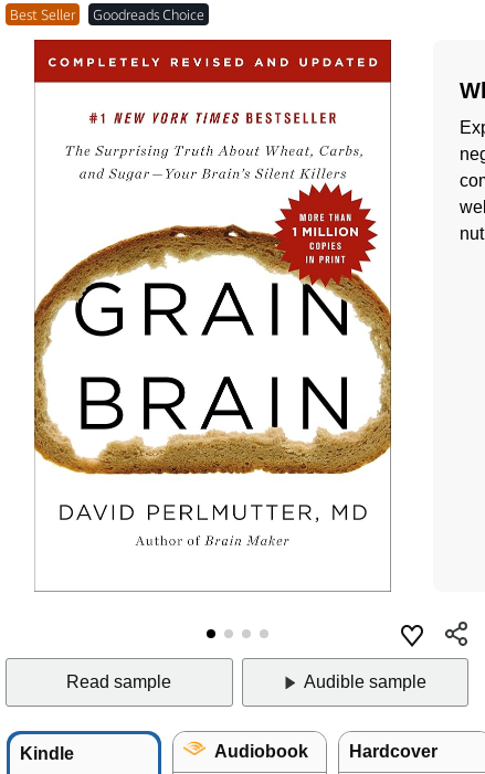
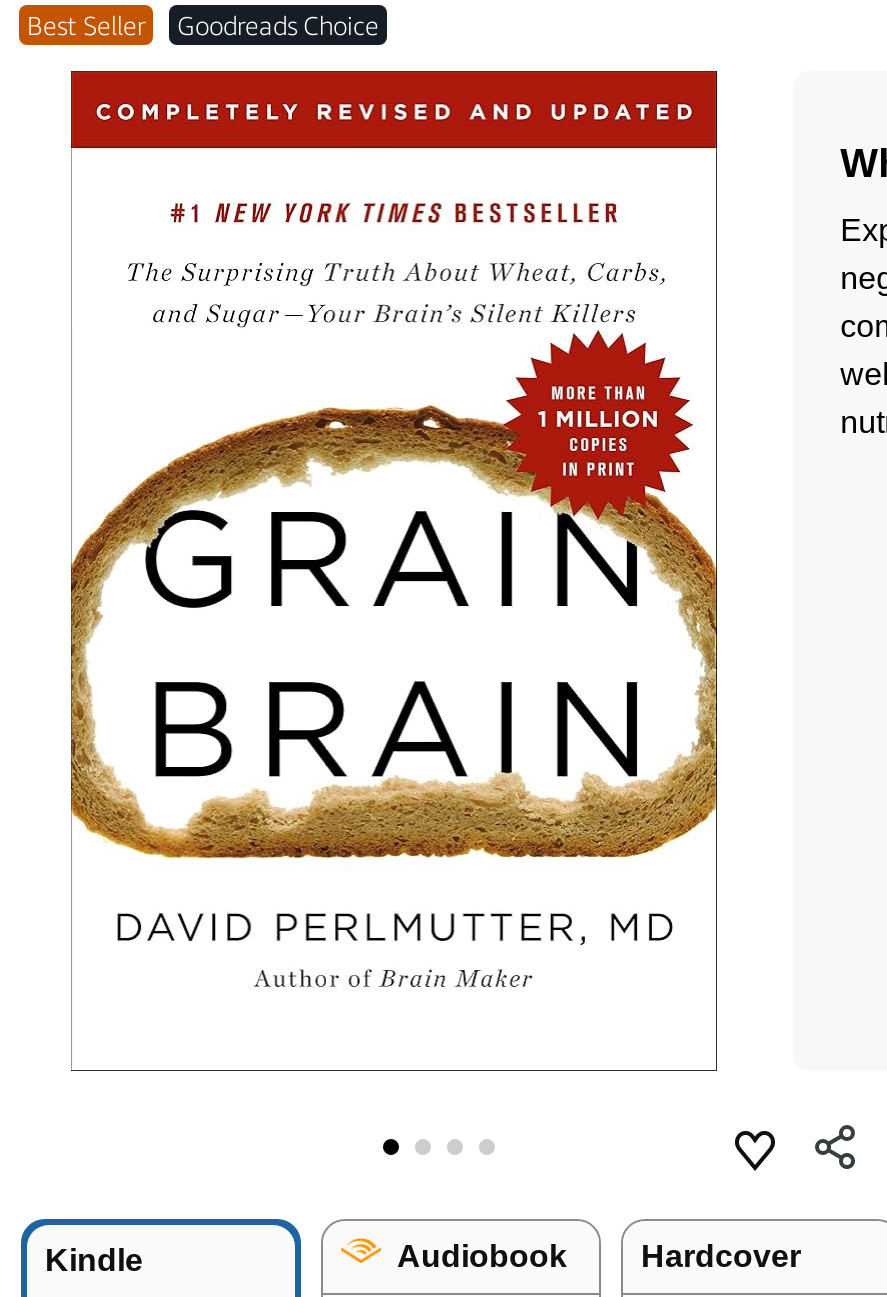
[67,672,426,691] Read sample | Audible sample -> none

